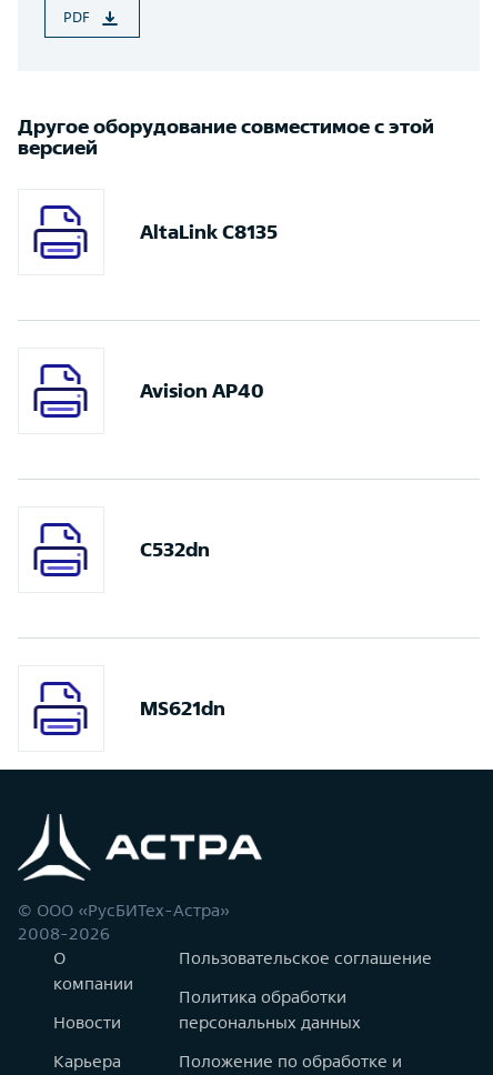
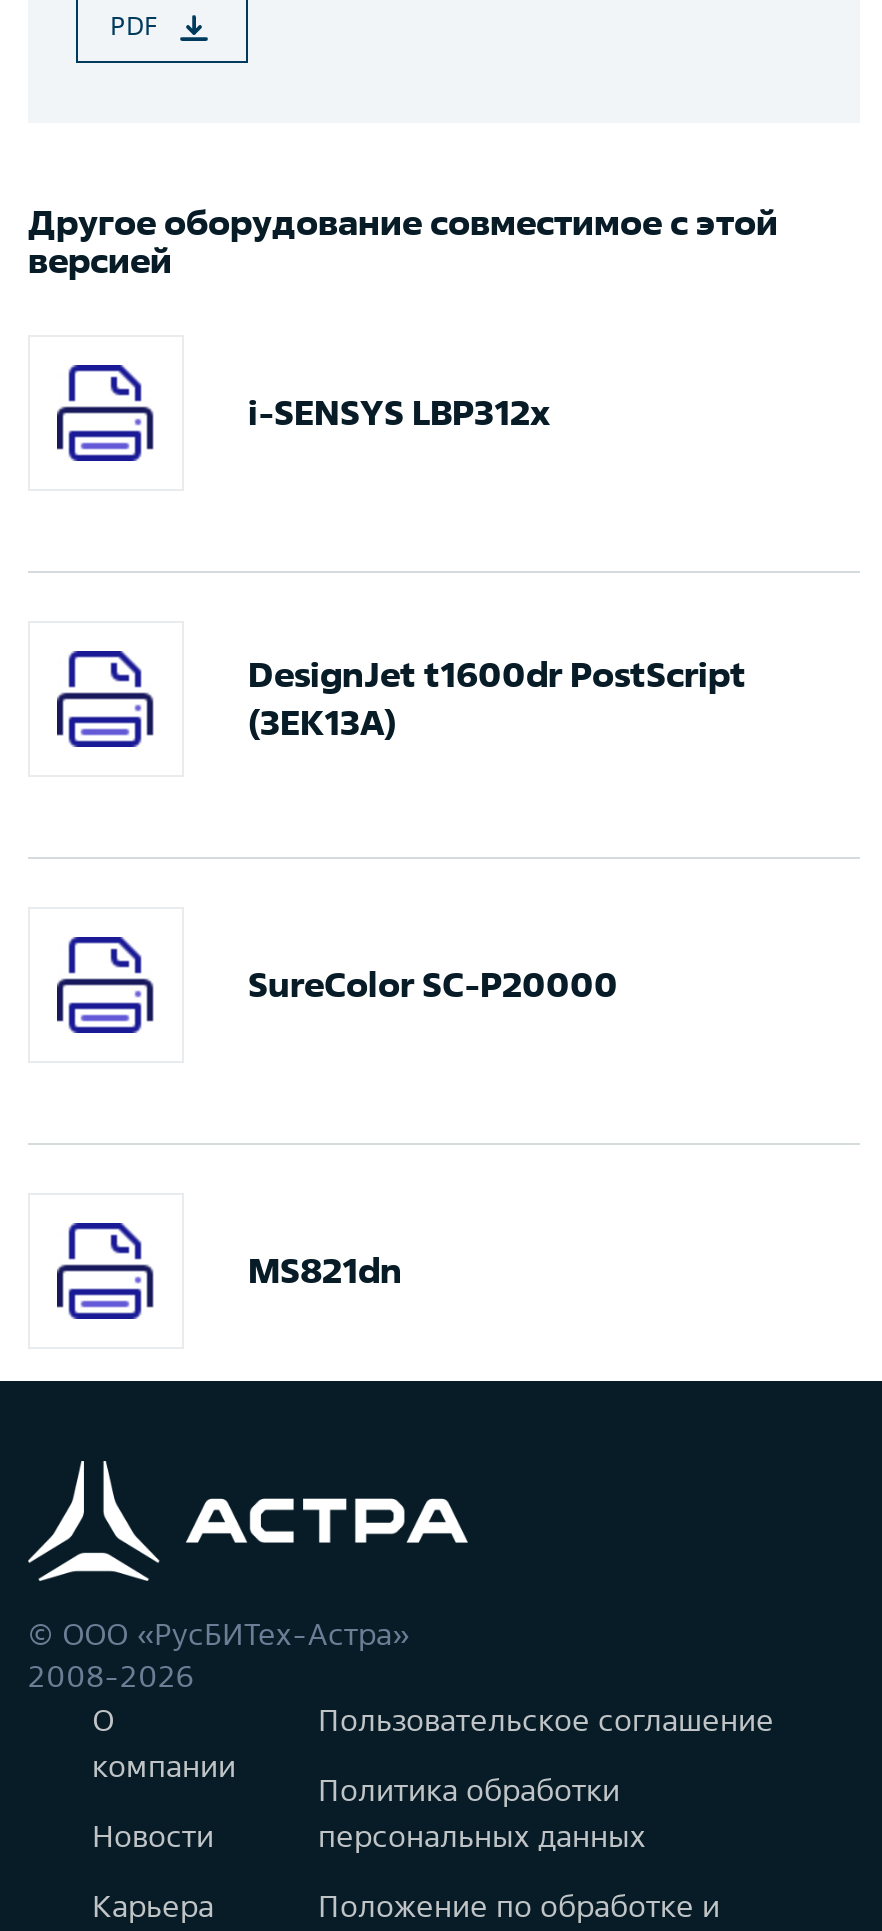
[140,221,278,242] AltaLink C8135 -> [248,393,550,431] i-SENSYS LBP312x
[140,380,264,401] Avision AP40 -> [248,655,746,741] DesignJet t1600dr PostScript | (3EK13A)
[140,539,210,560] C532dn -> [248,965,618,1003] SureColor SC-P20000
[140,697,225,719] MS621dn -> [248,1251,402,1289] MS821dn

